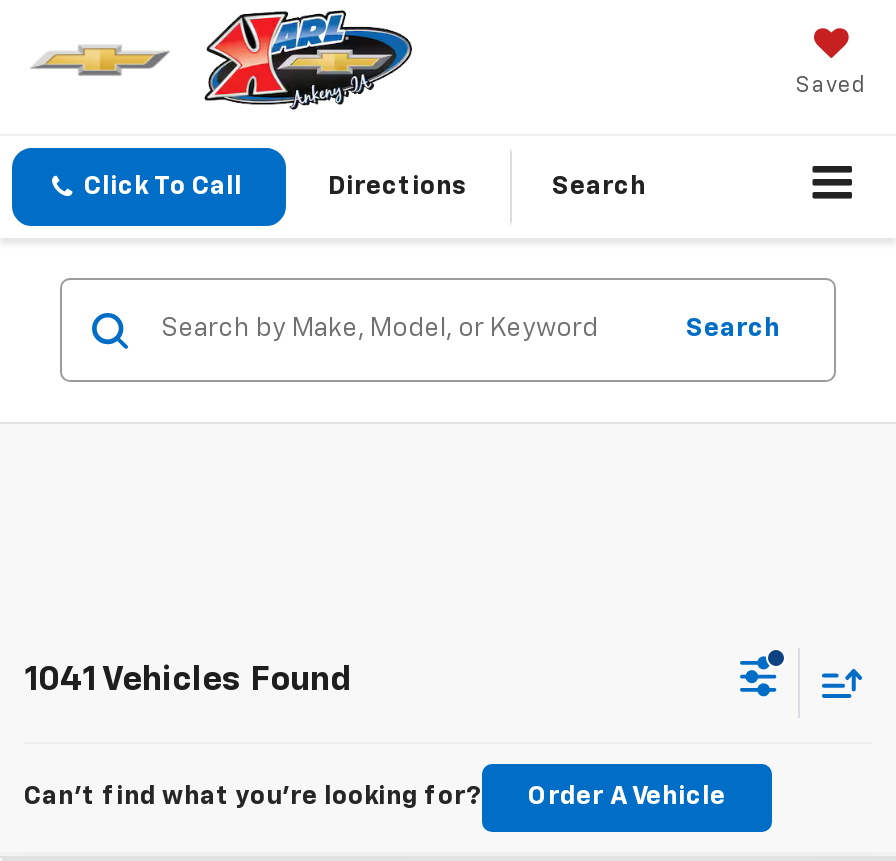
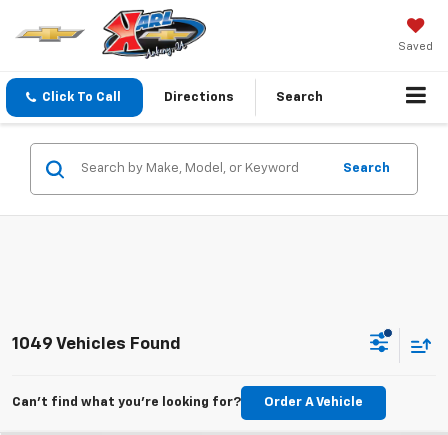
[24,664,352,698] 1041 Vehicles Found -> [12,336,181,353] 1049 Vehicles Found

